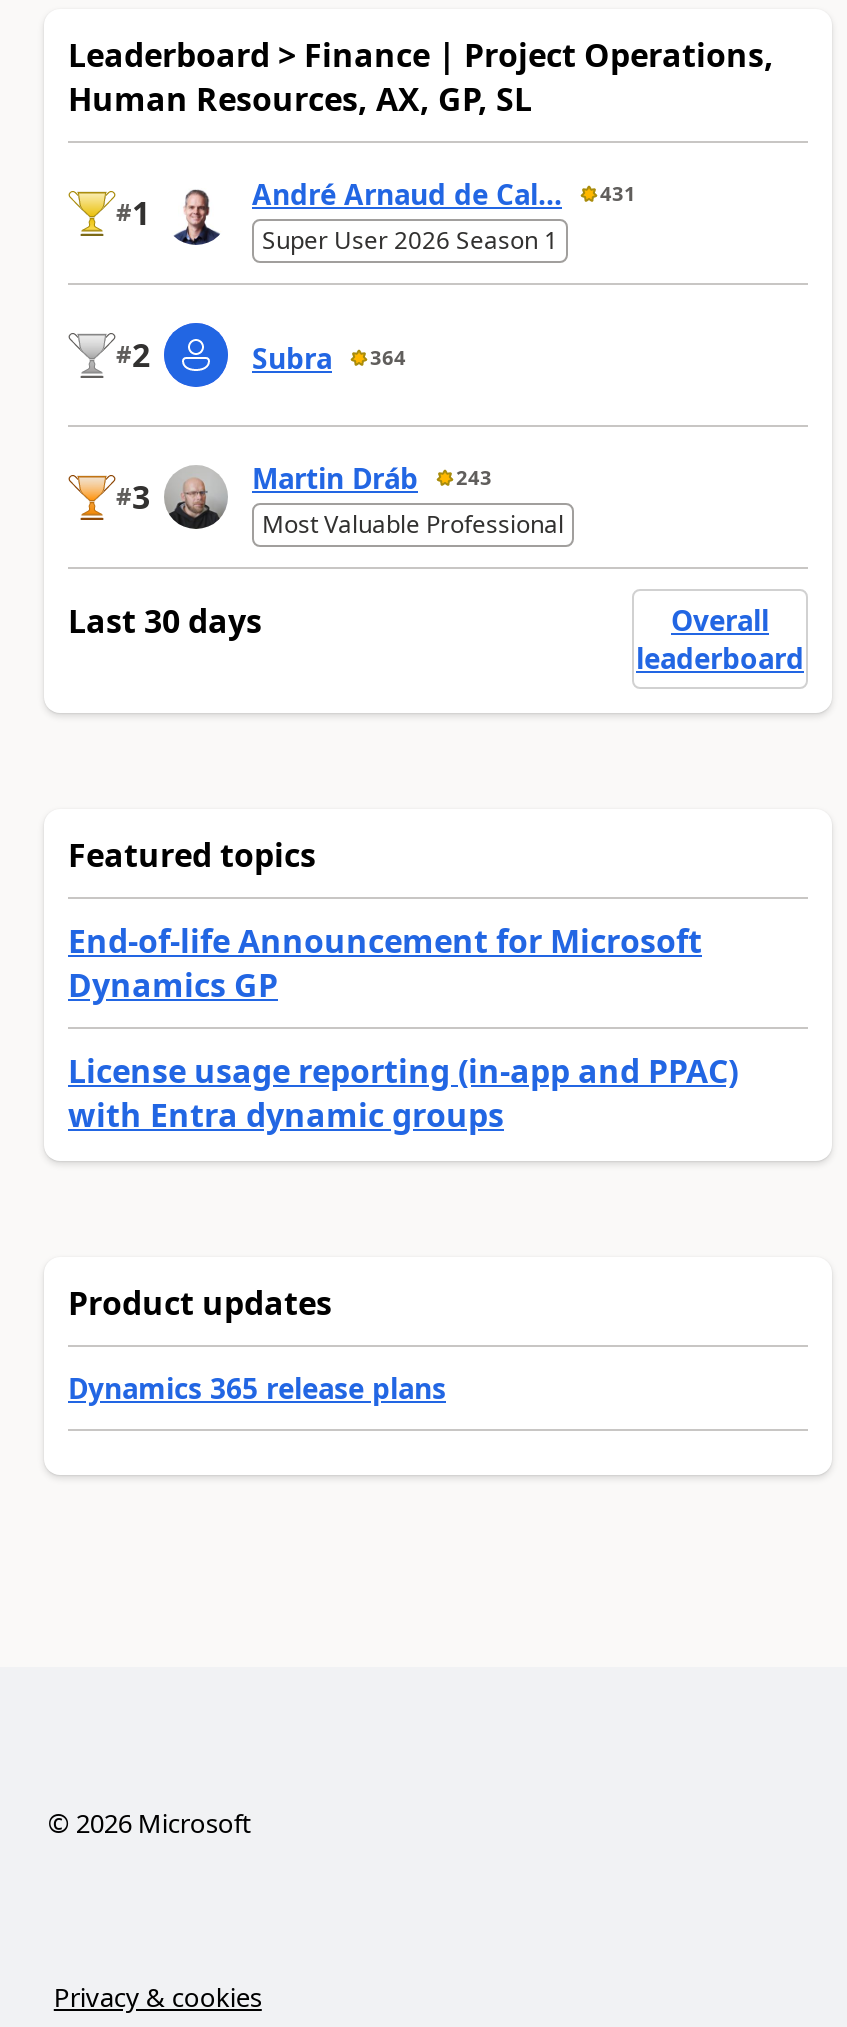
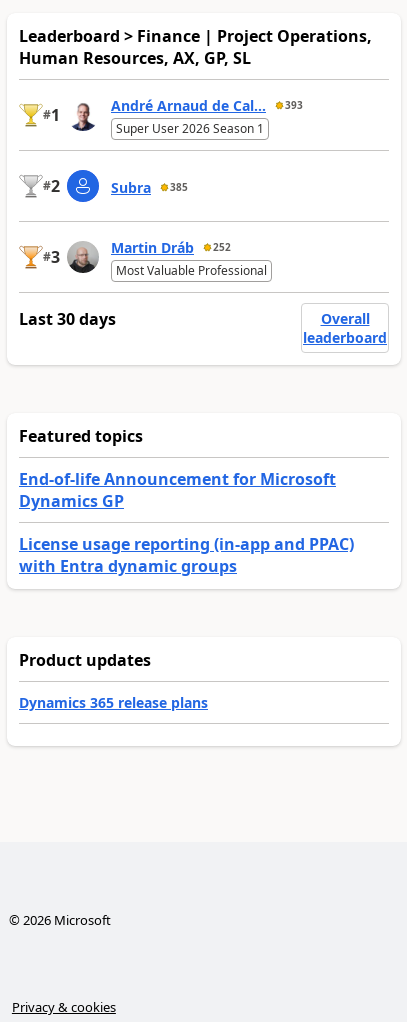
[252,174,636,212] André Arnaud de Cal... 431 -> [111,96,303,115] André Arnaud de Cal... 393
[252,338,406,376] Subra 364 -> [111,178,188,197] Subra 385
[252,458,492,496] Martin Dráb 243 -> [111,238,231,257] Martin Dráb 252

